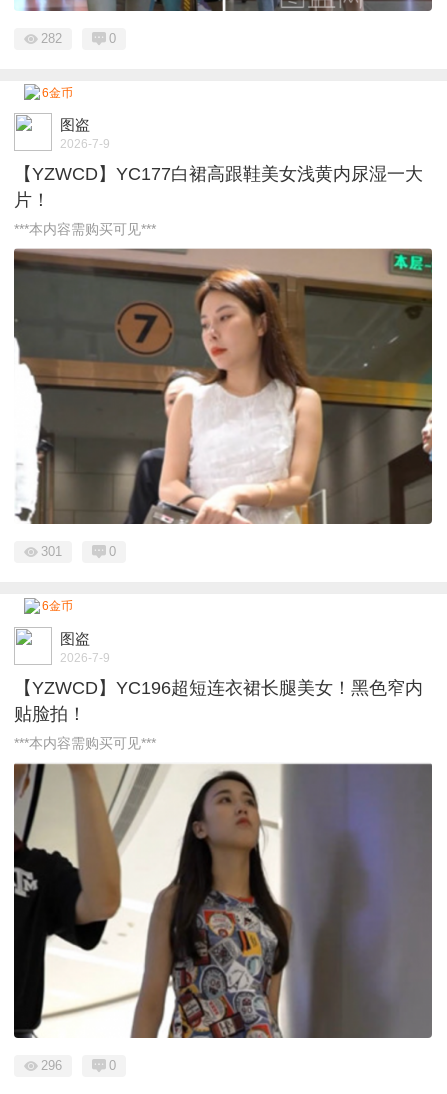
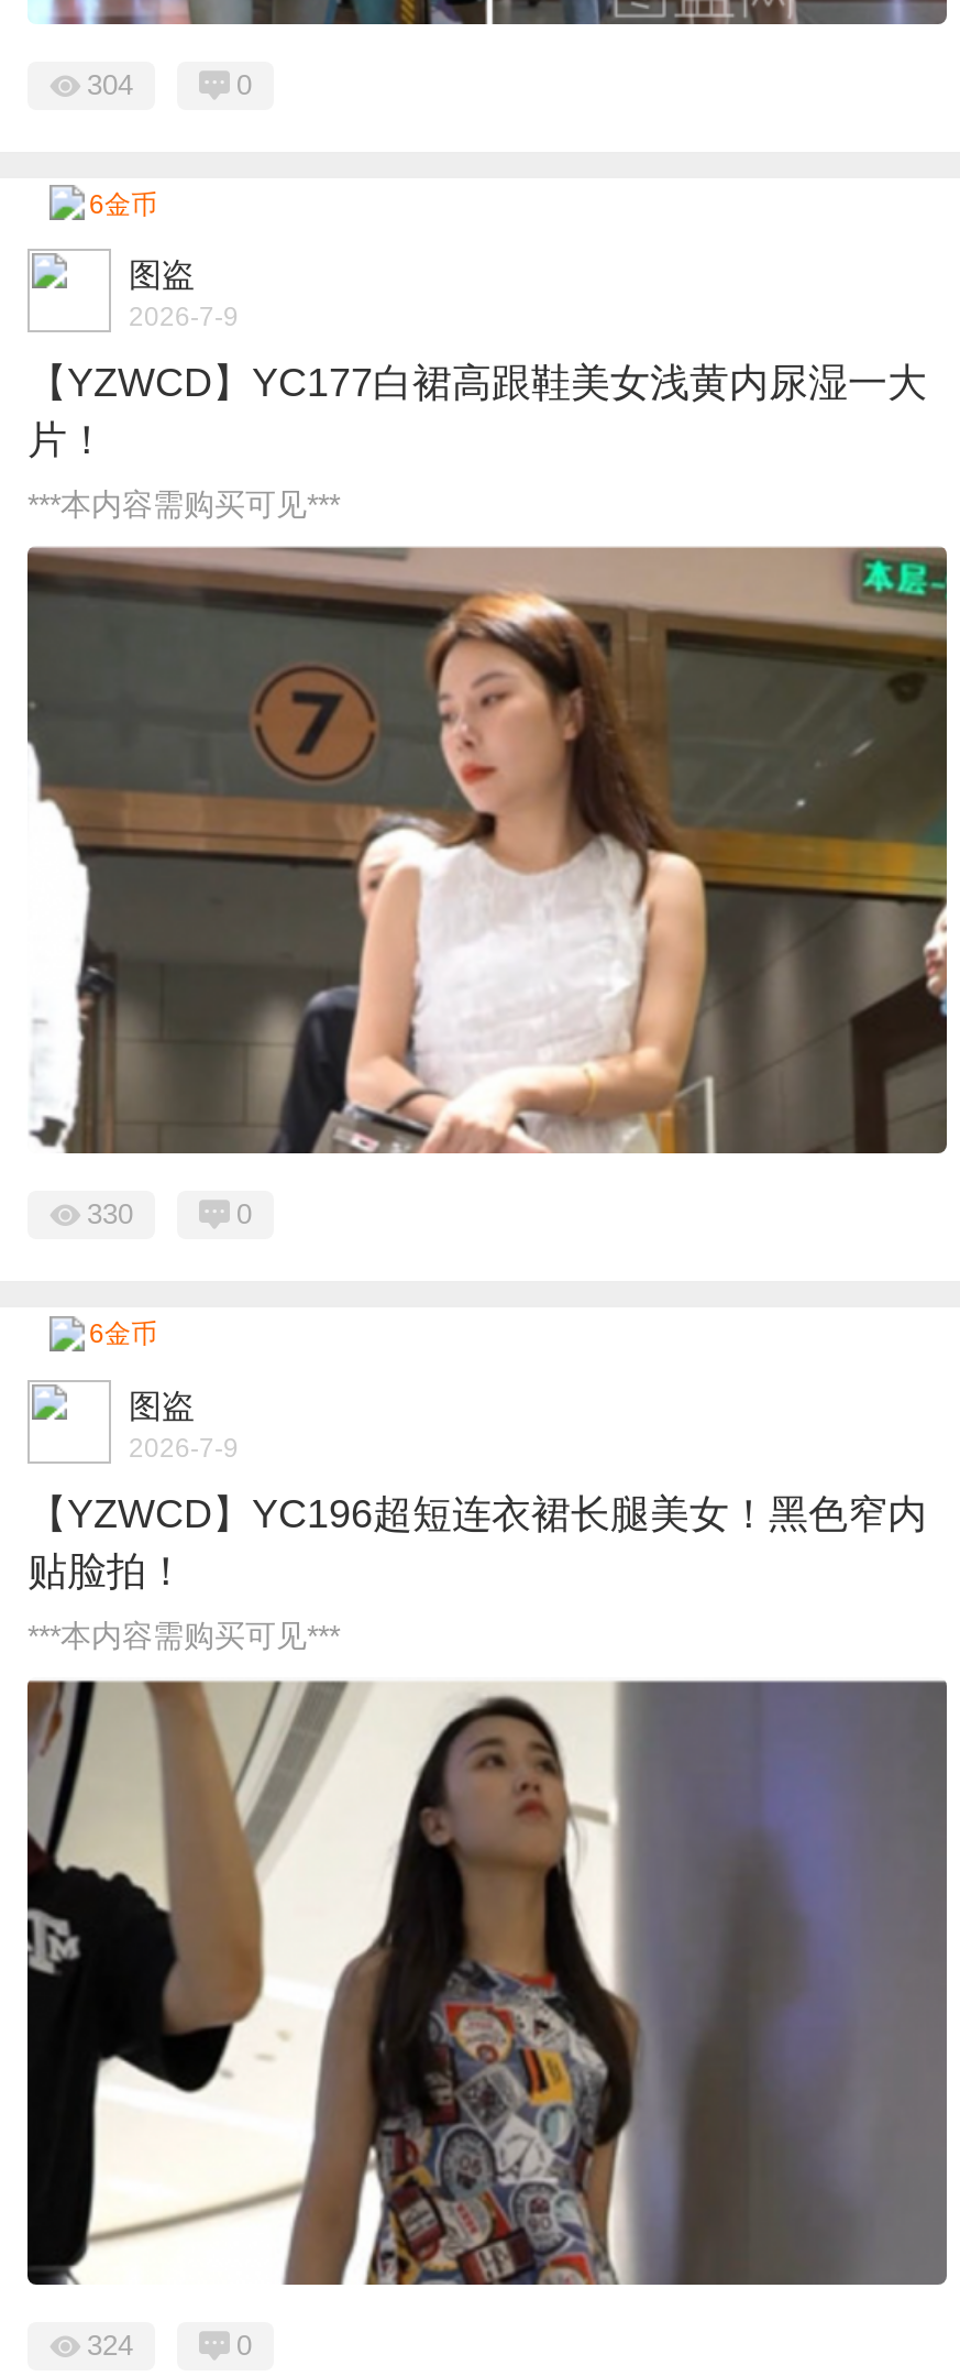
[41,30,62,45] 282 -> [87,67,133,100] 304
[41,544,62,559] 301 -> [87,1198,133,1231] 330
[41,1058,62,1073] 296 -> [87,2328,133,2361] 324

